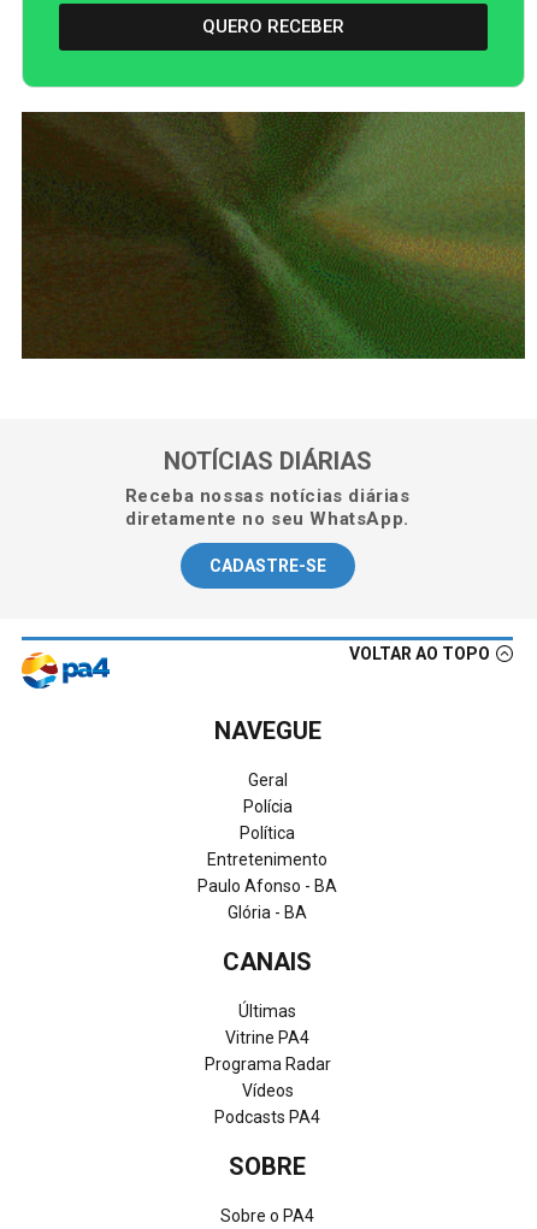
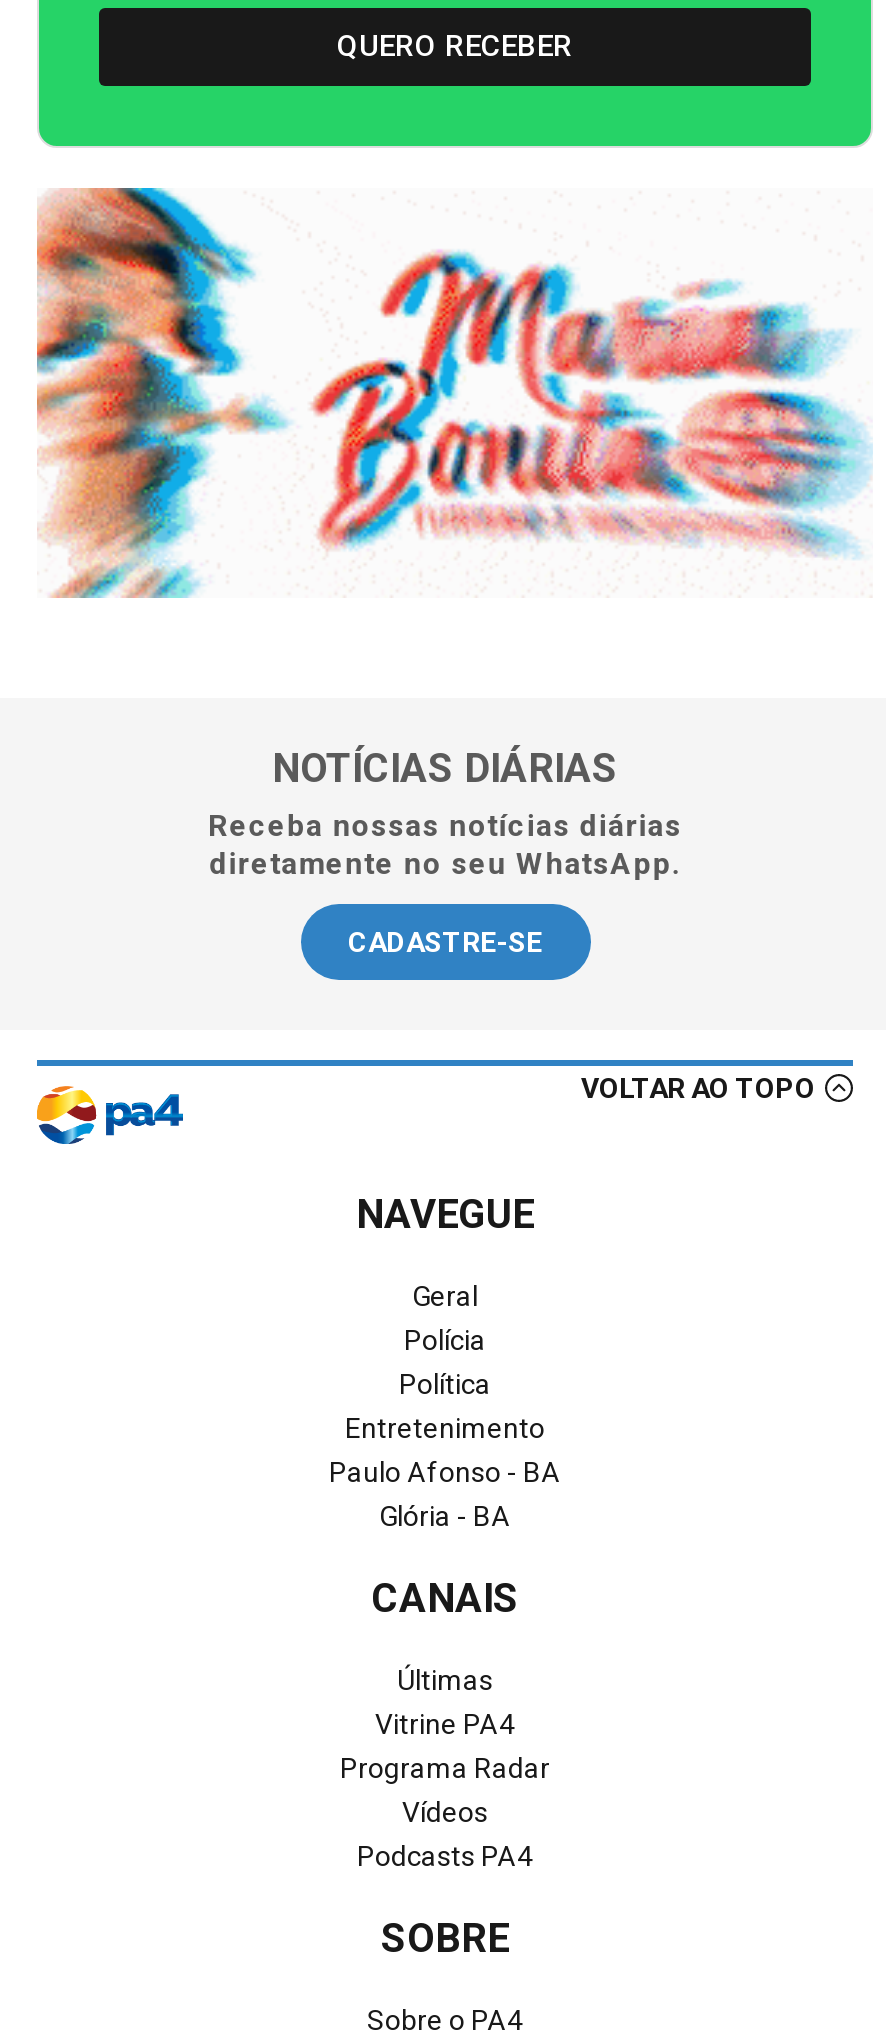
[20,111,526,360] [image] -> [35,186,873,598] [image]

